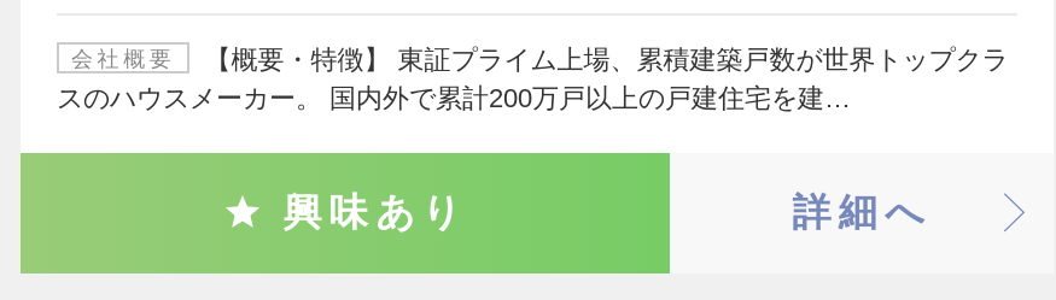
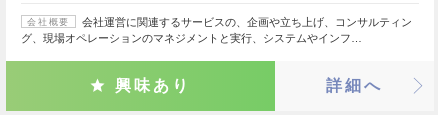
[57,44,1008,111] 【概要・特徴】 東証プライム上場、累積建築戸数が世界トップクラ | スのハウスメーカー。 国内外で累計200万戸以上の戸建住宅を建… -> [21,16,412,44] 会社運営に関連するサービスの、企画や立ち上げ、コンサルティン | グ、現場オペレーションのマネジメントと実行、システムやインフ…

